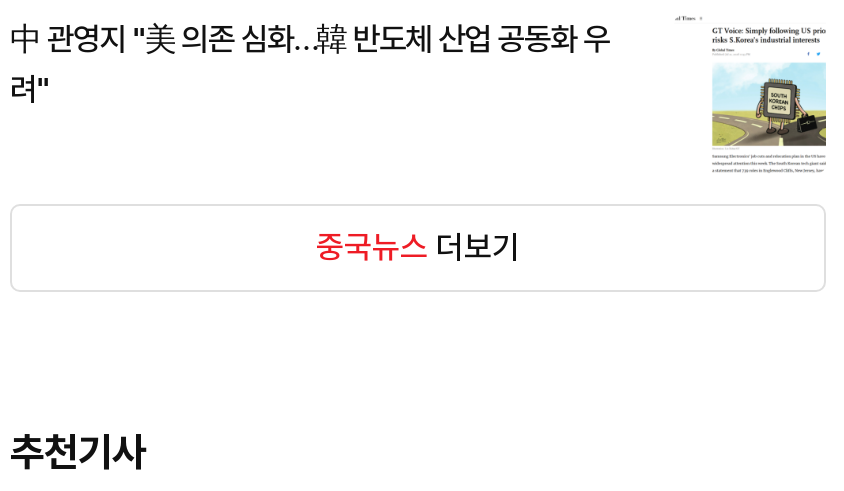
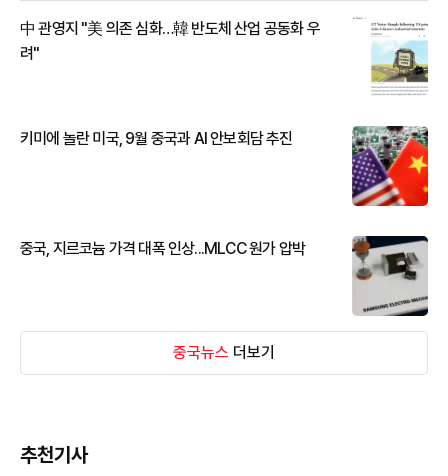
none -> [20,129,293,148] 키미에 놀란 미국, 9월 중국과 AI 안보회담 추진
none -> [20,239,305,258] 중국, 지르코늄 가격 대폭 인상...MLCC 원가 압박
none -> [351,125,429,207] [image]
none -> [351,235,429,317] [image]

